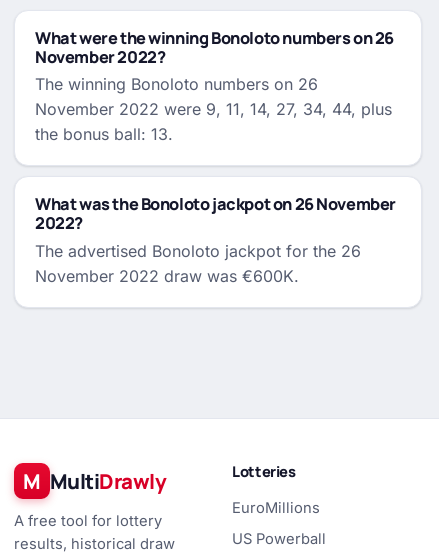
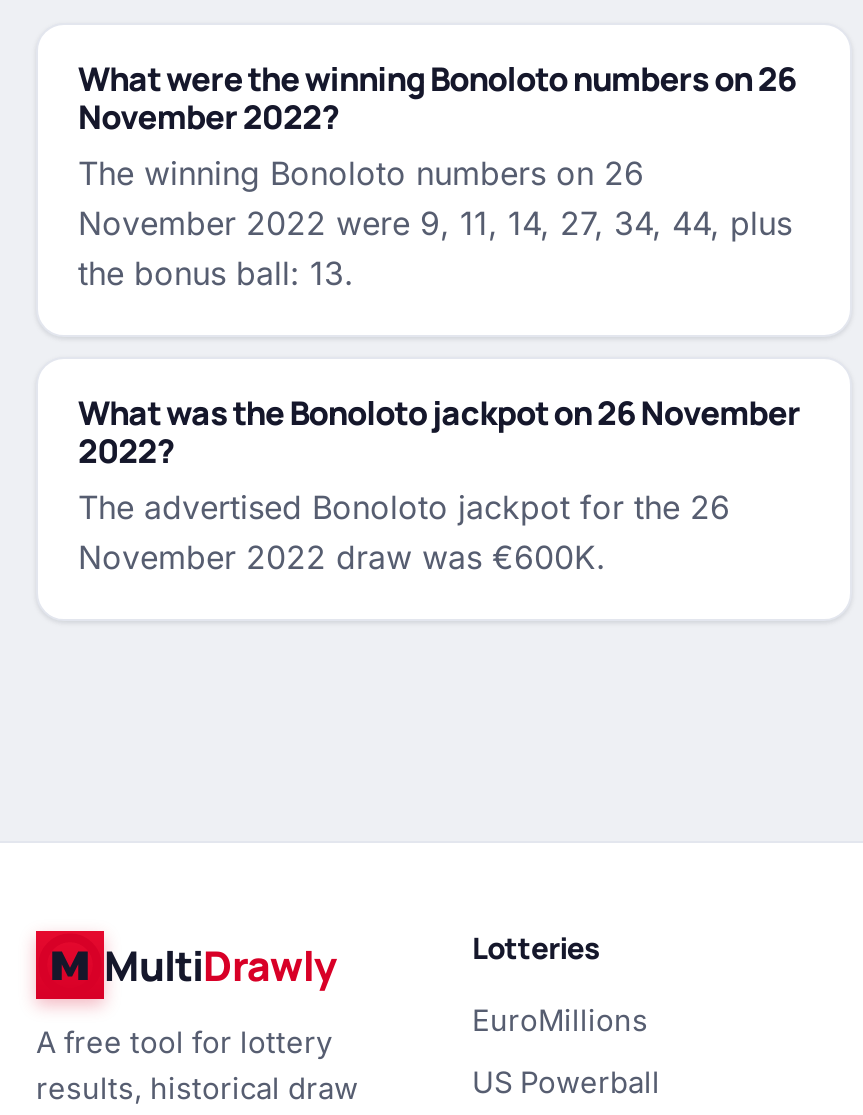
[23,467,166,495] M MultiDrawly -> [104,937,337,993] MultiDrawly

